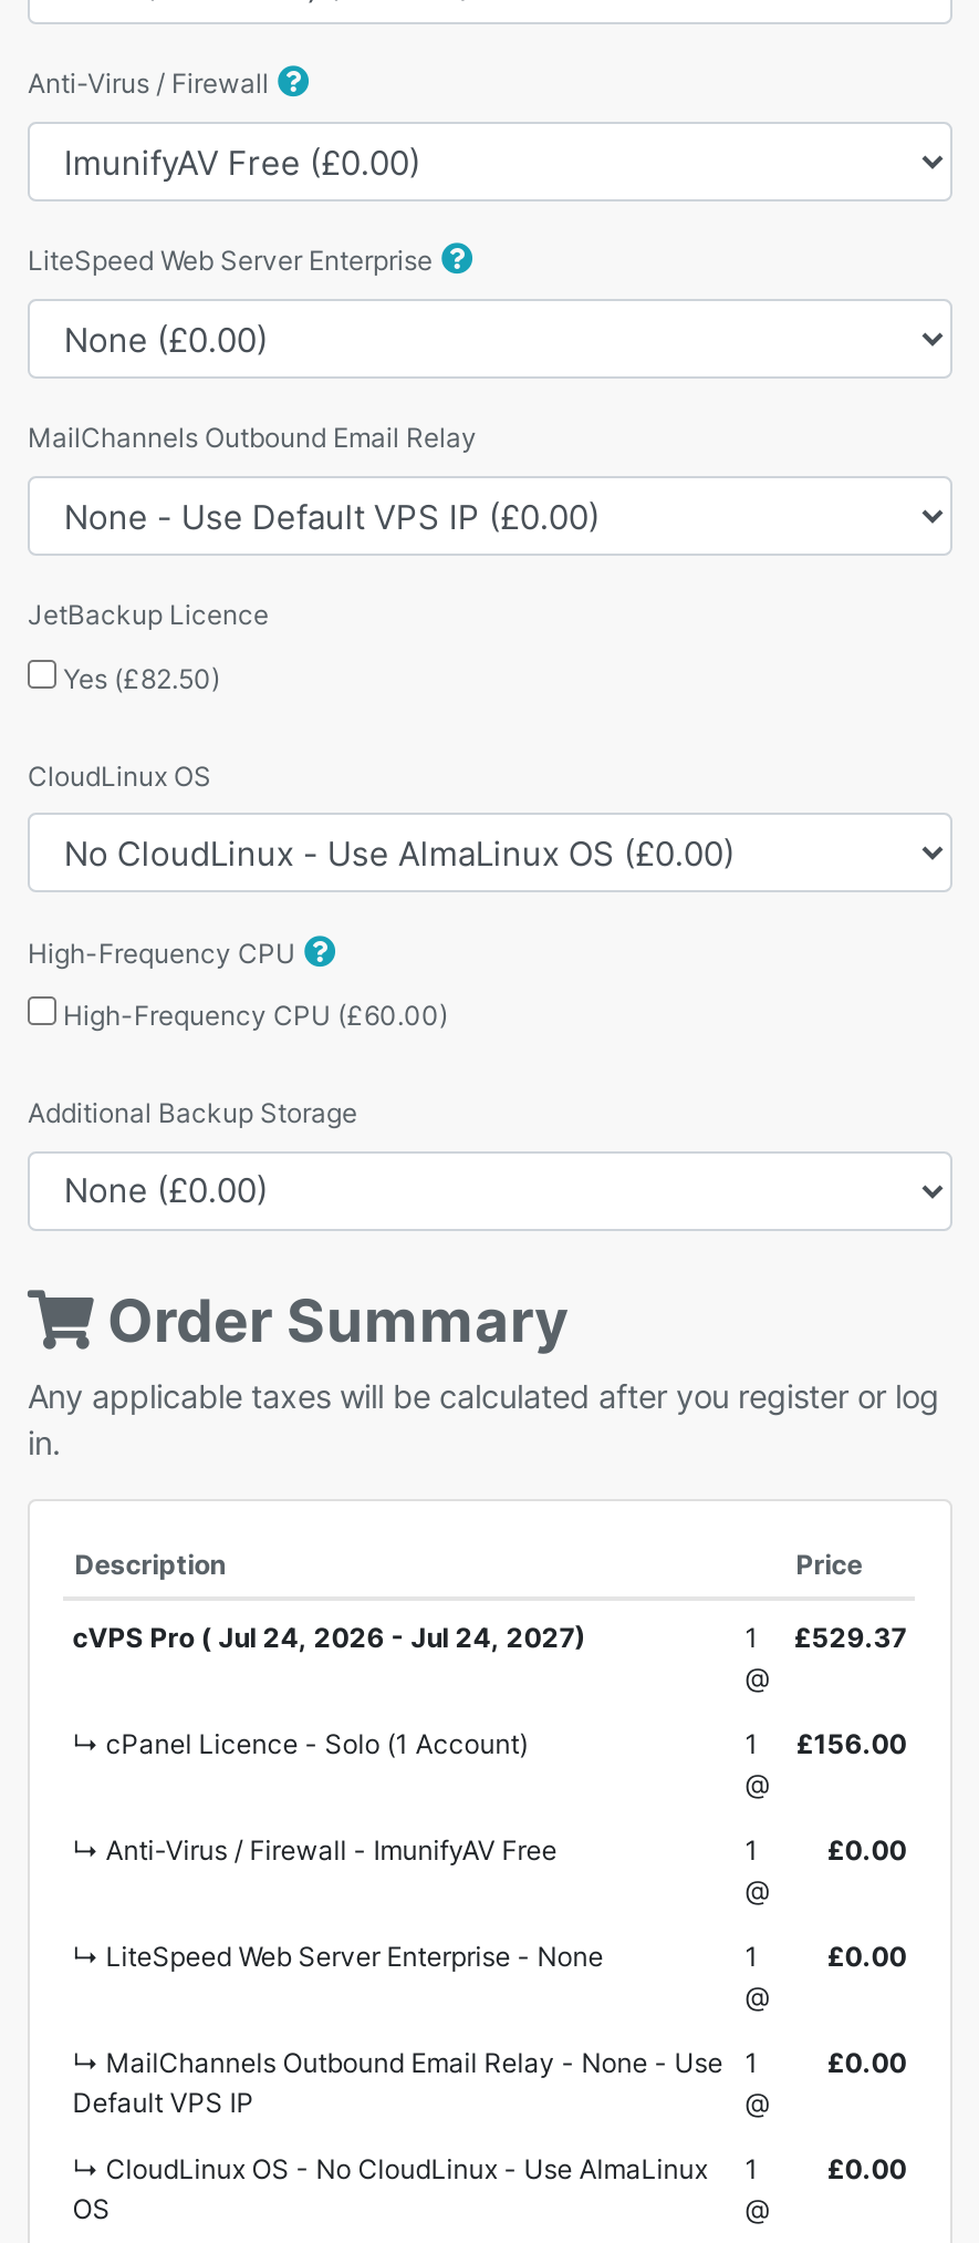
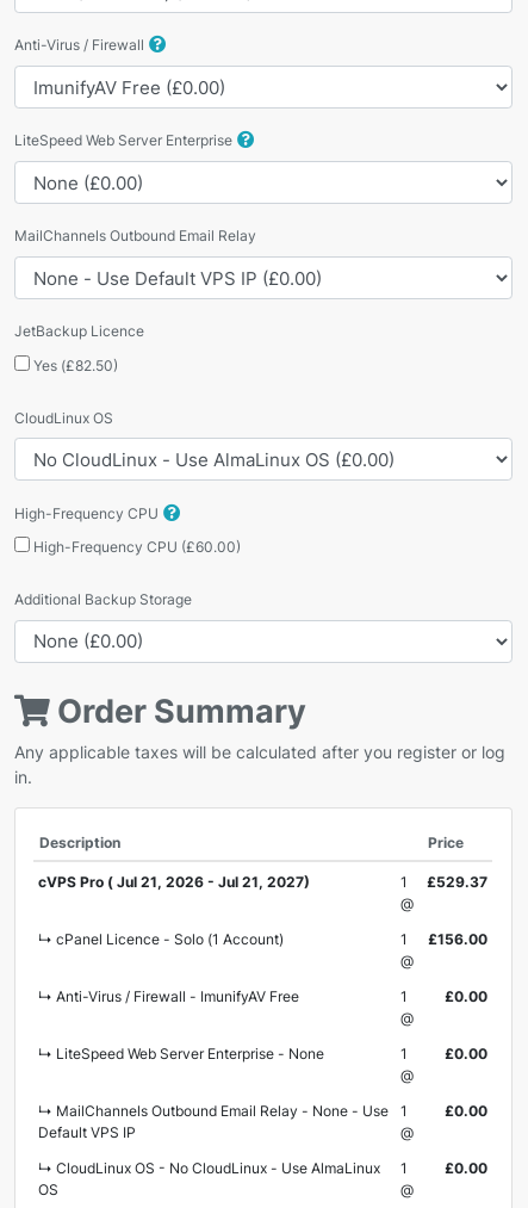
[72,1621,586,1654] cVPS Pro ( Jul 24, 2026 - Jul 24, 2027) -> [38,873,310,891] cVPS Pro ( Jul 21, 2026 - Jul 21, 2027)

